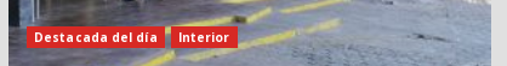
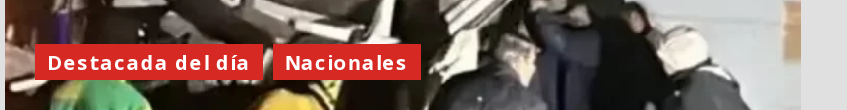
[178,29,230,46] Interior -> [284,49,408,77] Nacionales

